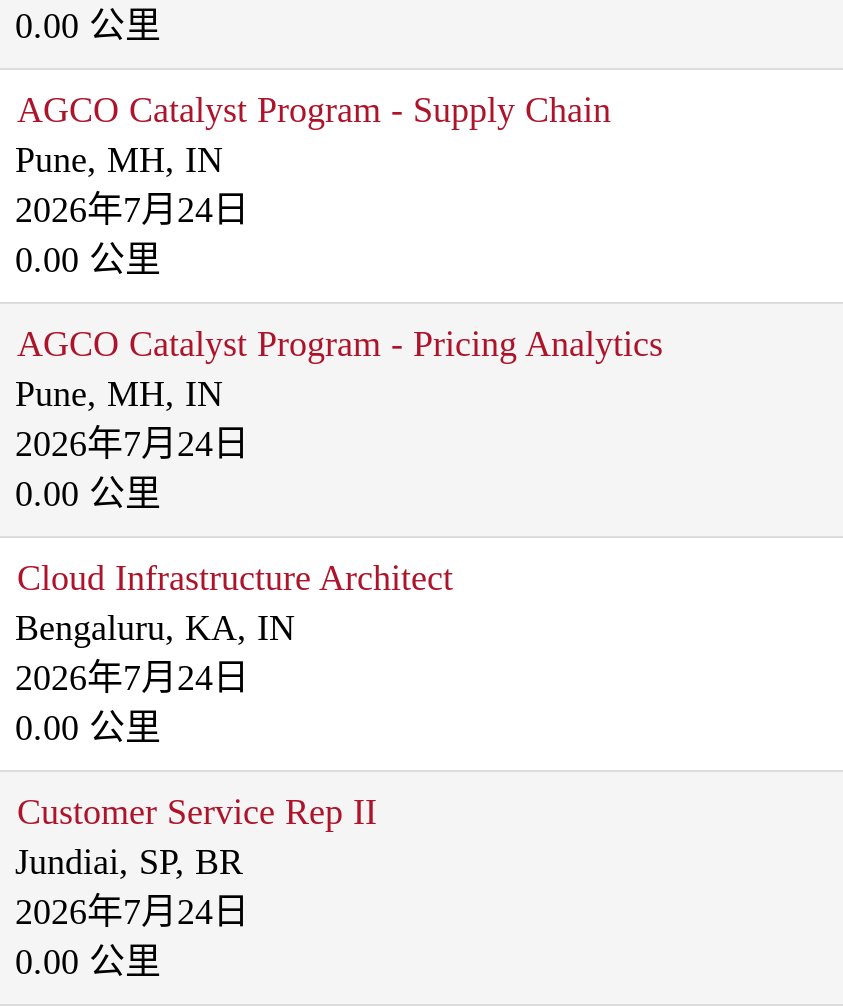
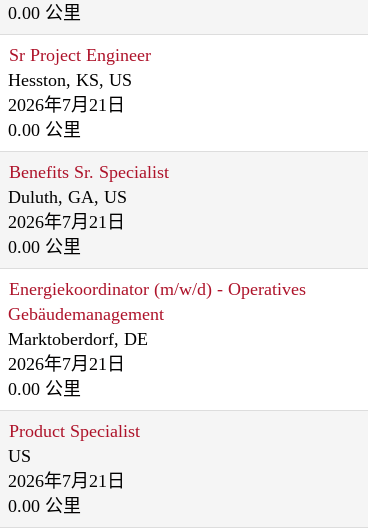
[15,90,611,230] AGCO Catalyst Program - Supply Chain | Pune, MH, IN | 2026年7月24日 -> [8,45,151,115] Sr Project Engineer | Hesston, KS, US | 2026年7月21日
[15,324,663,464] AGCO Catalyst Program - Pricing Analytics | Pune, MH, IN | 2026年7月24日 -> [8,162,169,232] Benefits Sr. Specialist | Duluth, GA, US | 2026年7月21日
[15,558,453,698] Cloud Infrastructure Architect | Bengaluru, KA, IN | 2026年7月24日 -> [8,279,306,374] Energiekoordinator (m/w/d) - Operatives | Gebäudemanagement | Marktoberdorf, DE | 2026年7月21日
[15,792,377,932] Customer Service Rep II | Jundiai, SP, BR | 2026年7月24日 -> [8,421,140,491] Product Specialist | US | 2026年7月21日

